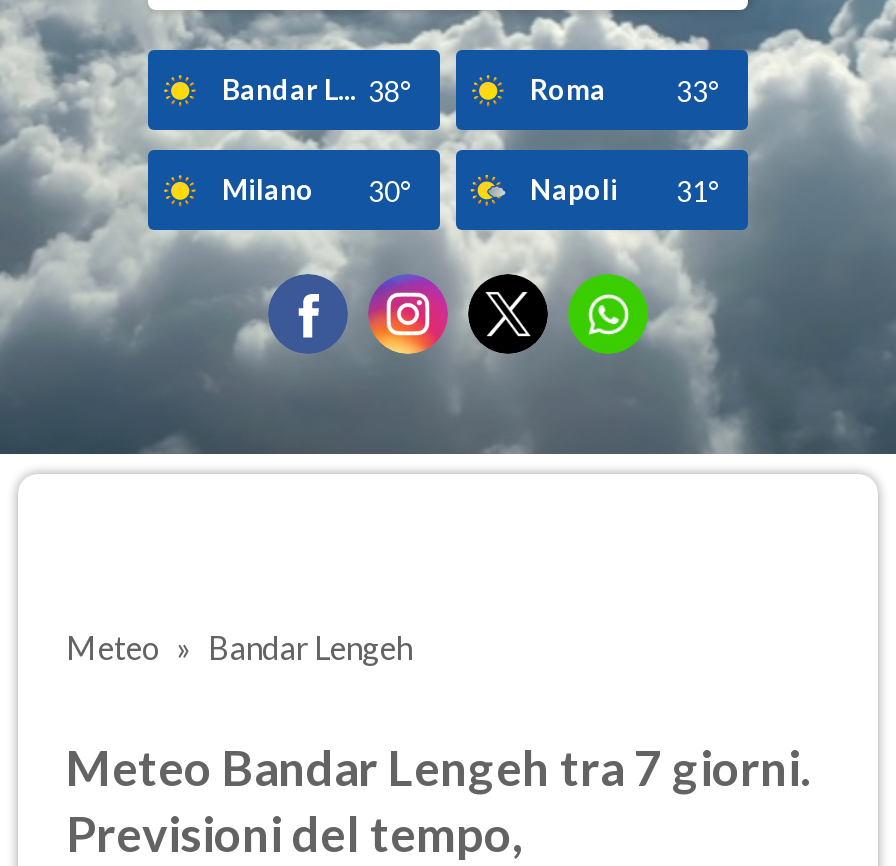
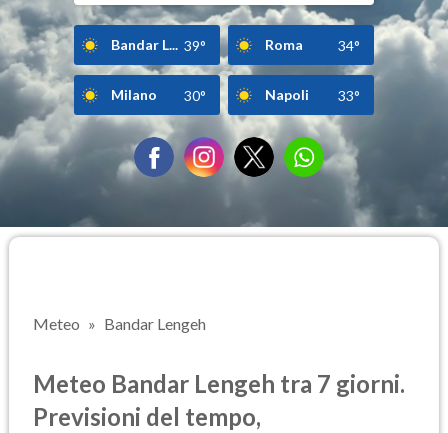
[222,71,412,107] Bandar L... 38° -> [111,35,206,53] Bandar L... 39°
[676,73,720,107] 33° -> [338,36,360,53] 34°
[530,171,720,207] Napoli 31° -> [265,85,360,103] Napoli 33°

